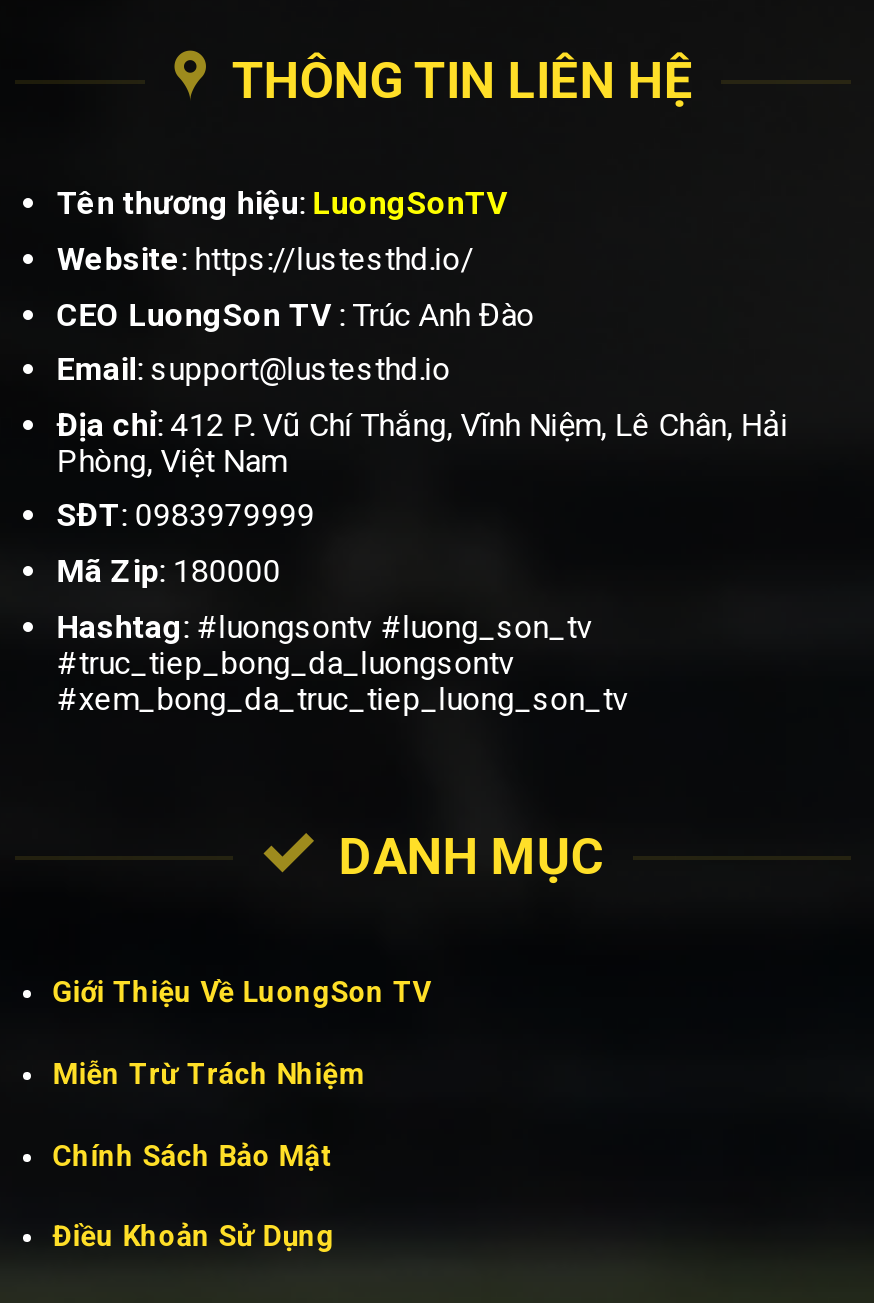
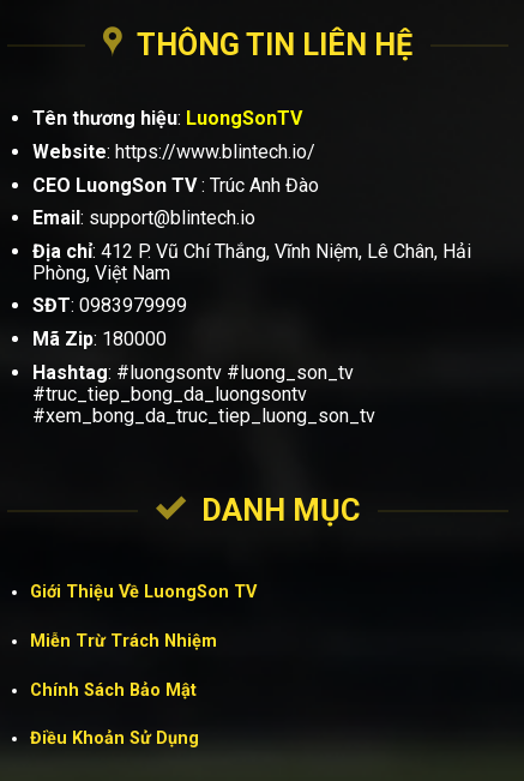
[57,240,475,278] Website: https://lustesthd.io/ -> [32,140,315,163] Website: https://www.blintech.io/
[57,350,451,388] Email: support@lustesthd.io -> [32,206,255,229] Email: support@blintech.io

